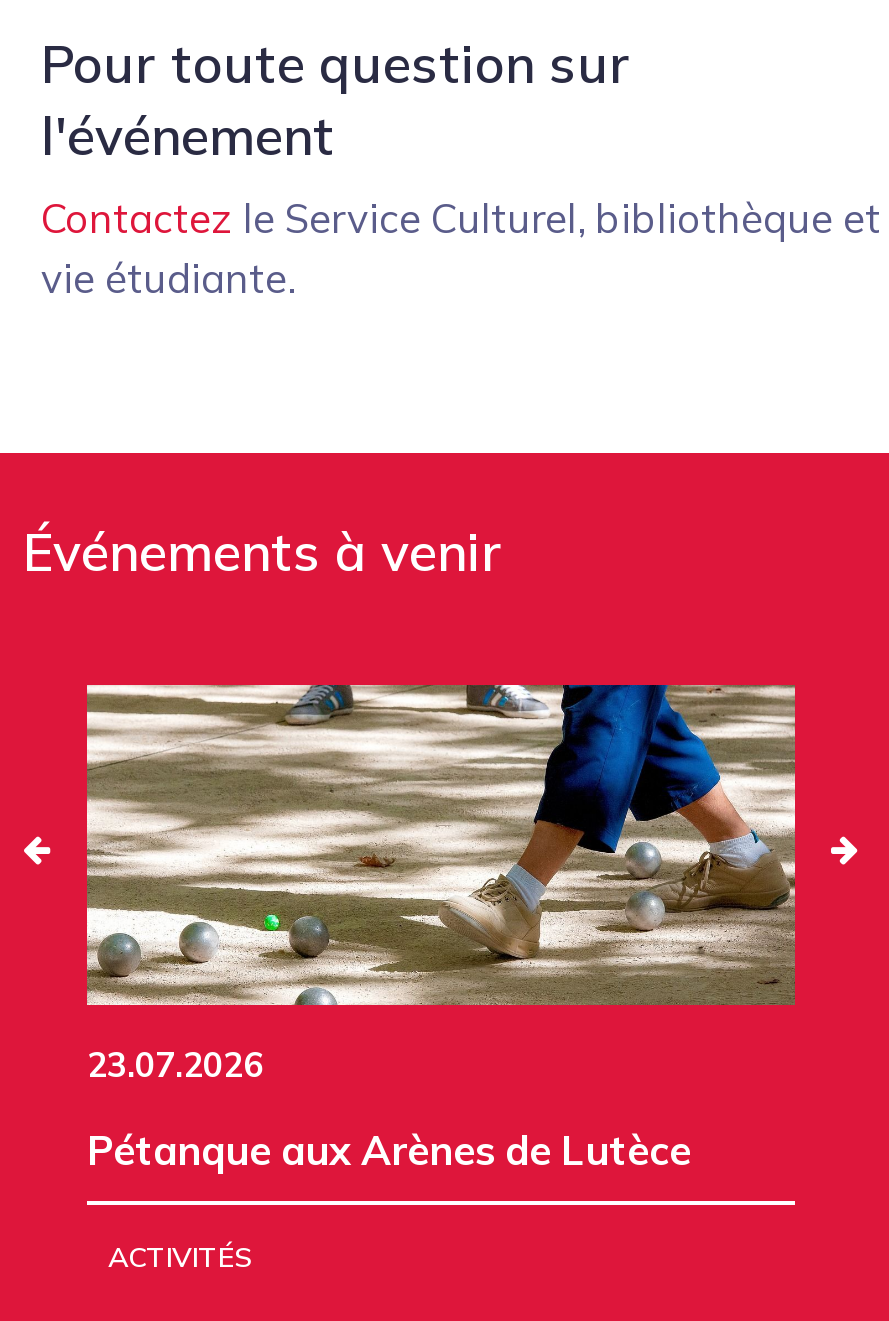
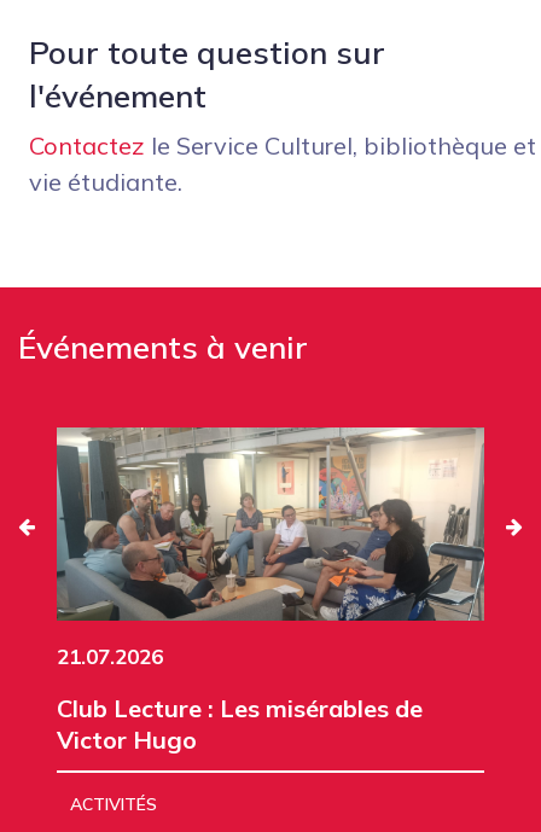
[85,683,797,1085] [image] | 23.07.2026 -> [56,426,485,669] [image] | 21.07.2026
[87,1125,691,1175] Pétanque aux Arènes de Lutèce -> [57,693,423,755] Club Lecture : Les misérables de | Victor Hugo

